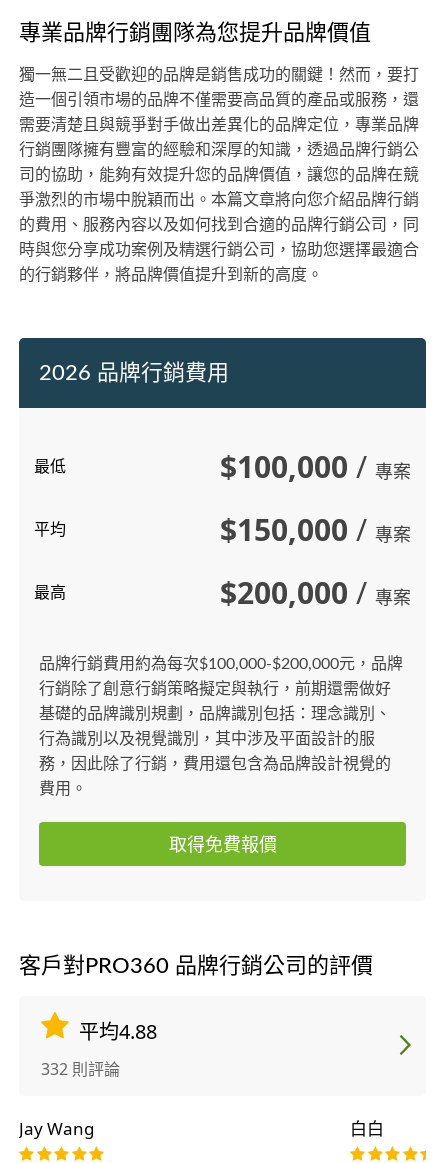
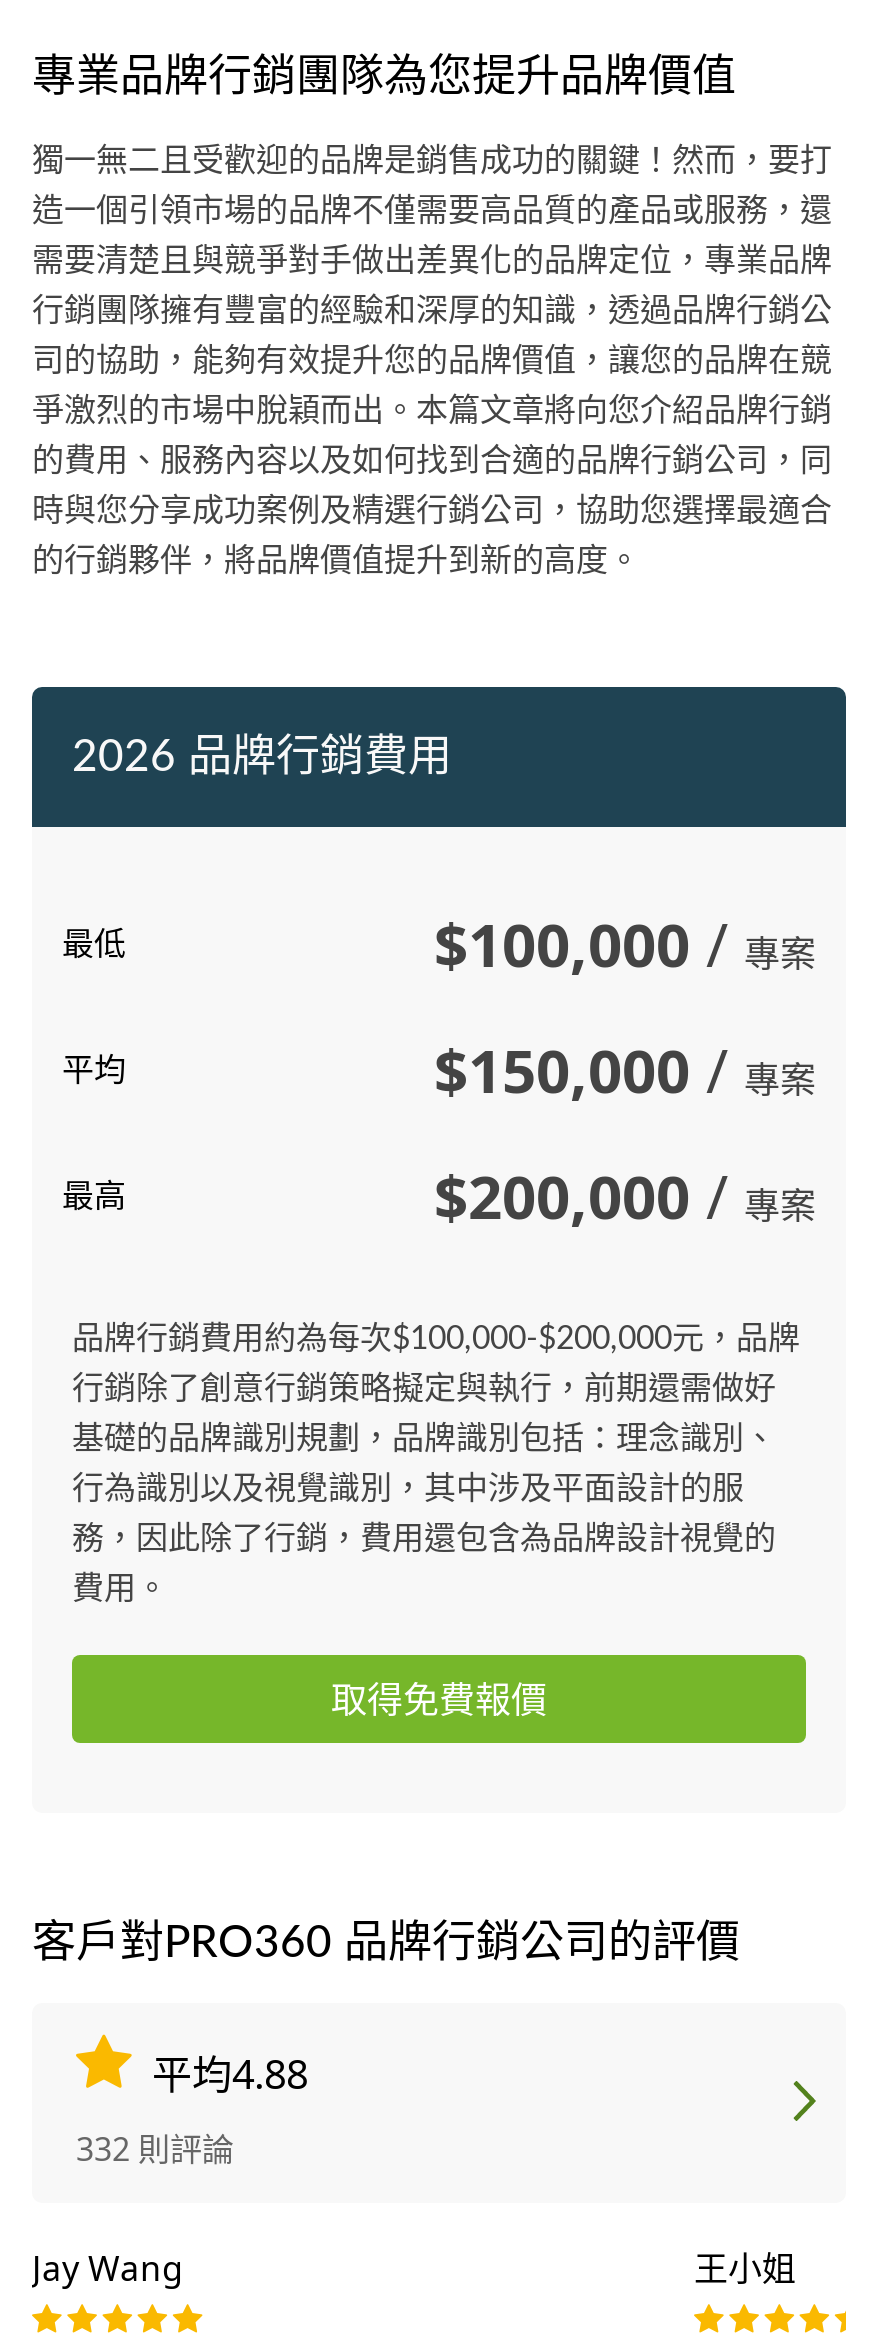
[350,1117,384,1140] 白白 -> [694,2245,796,2291] 王小姐

